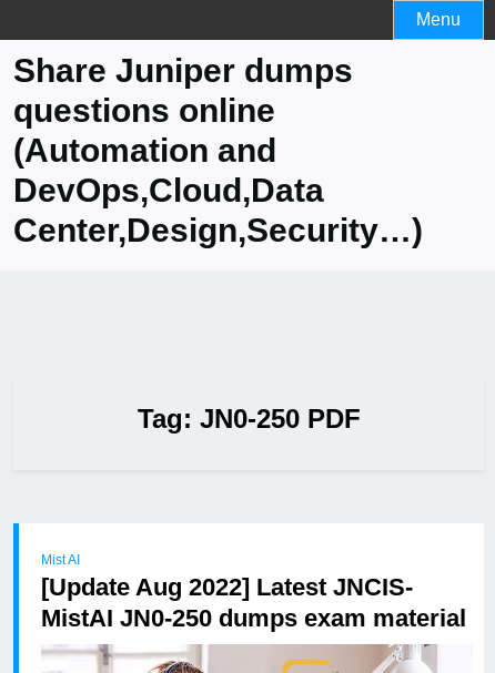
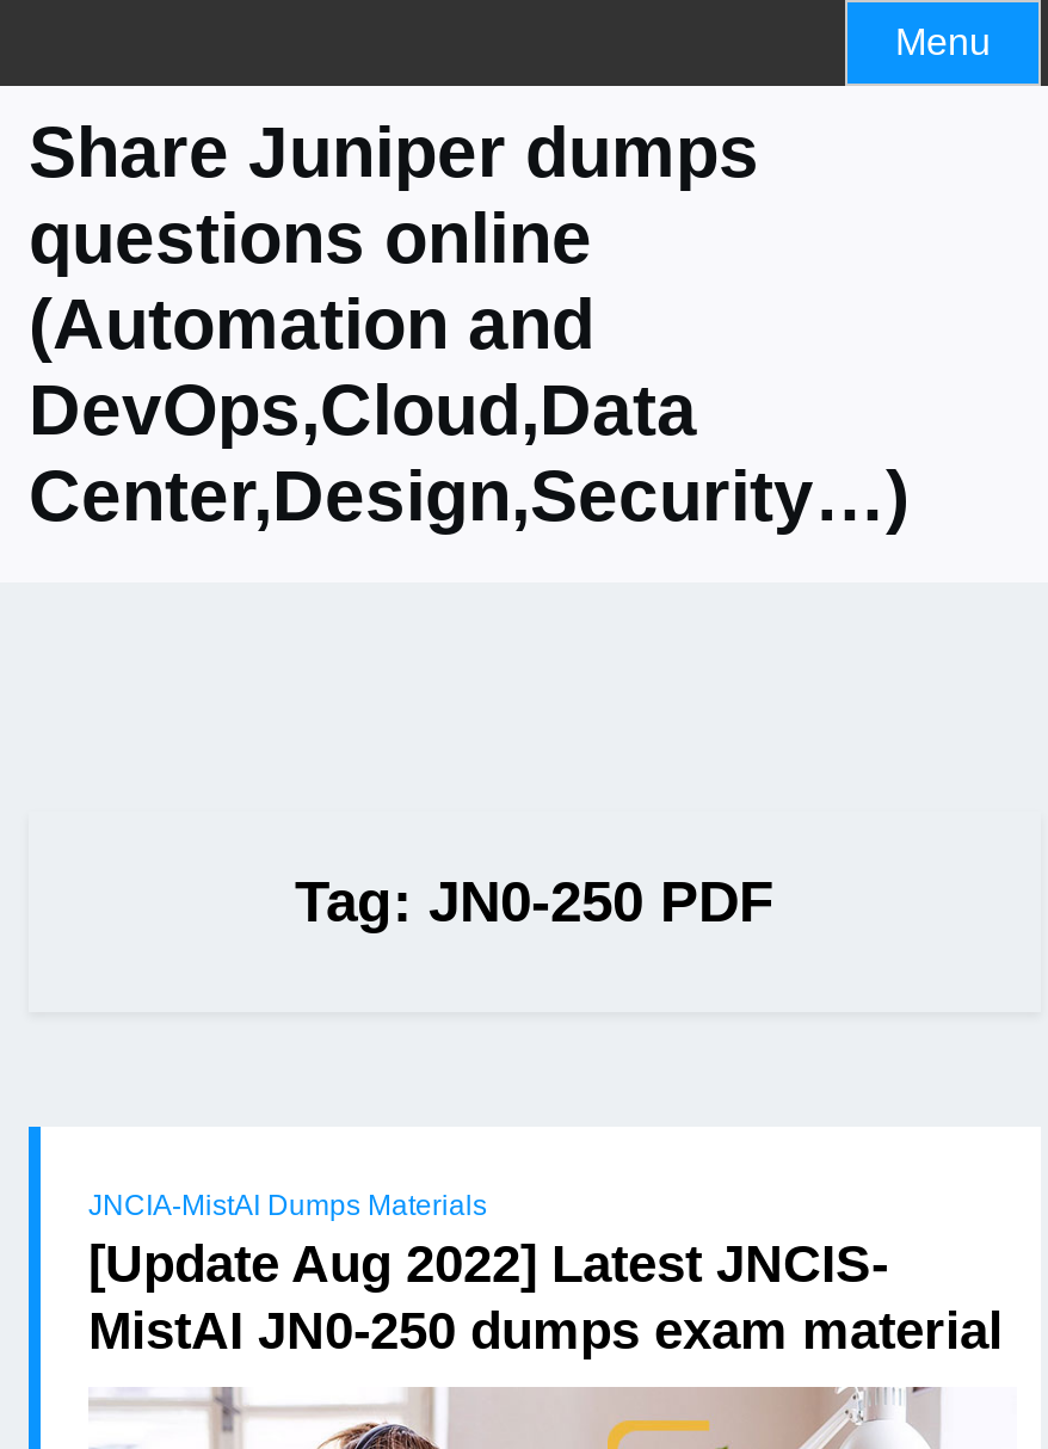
[41,552,80,568] Mist AI -> [88,1189,487,1222] JNCIA-MistAI Dumps Materials

